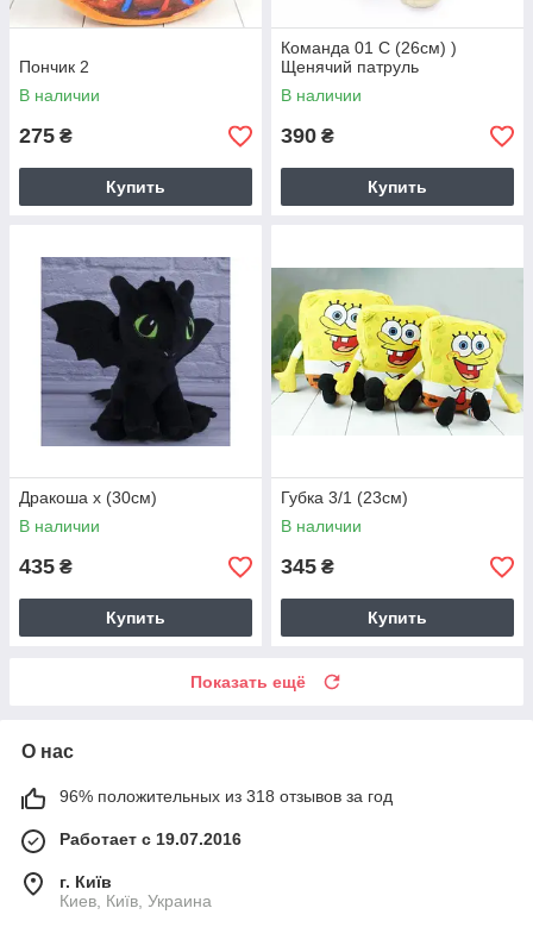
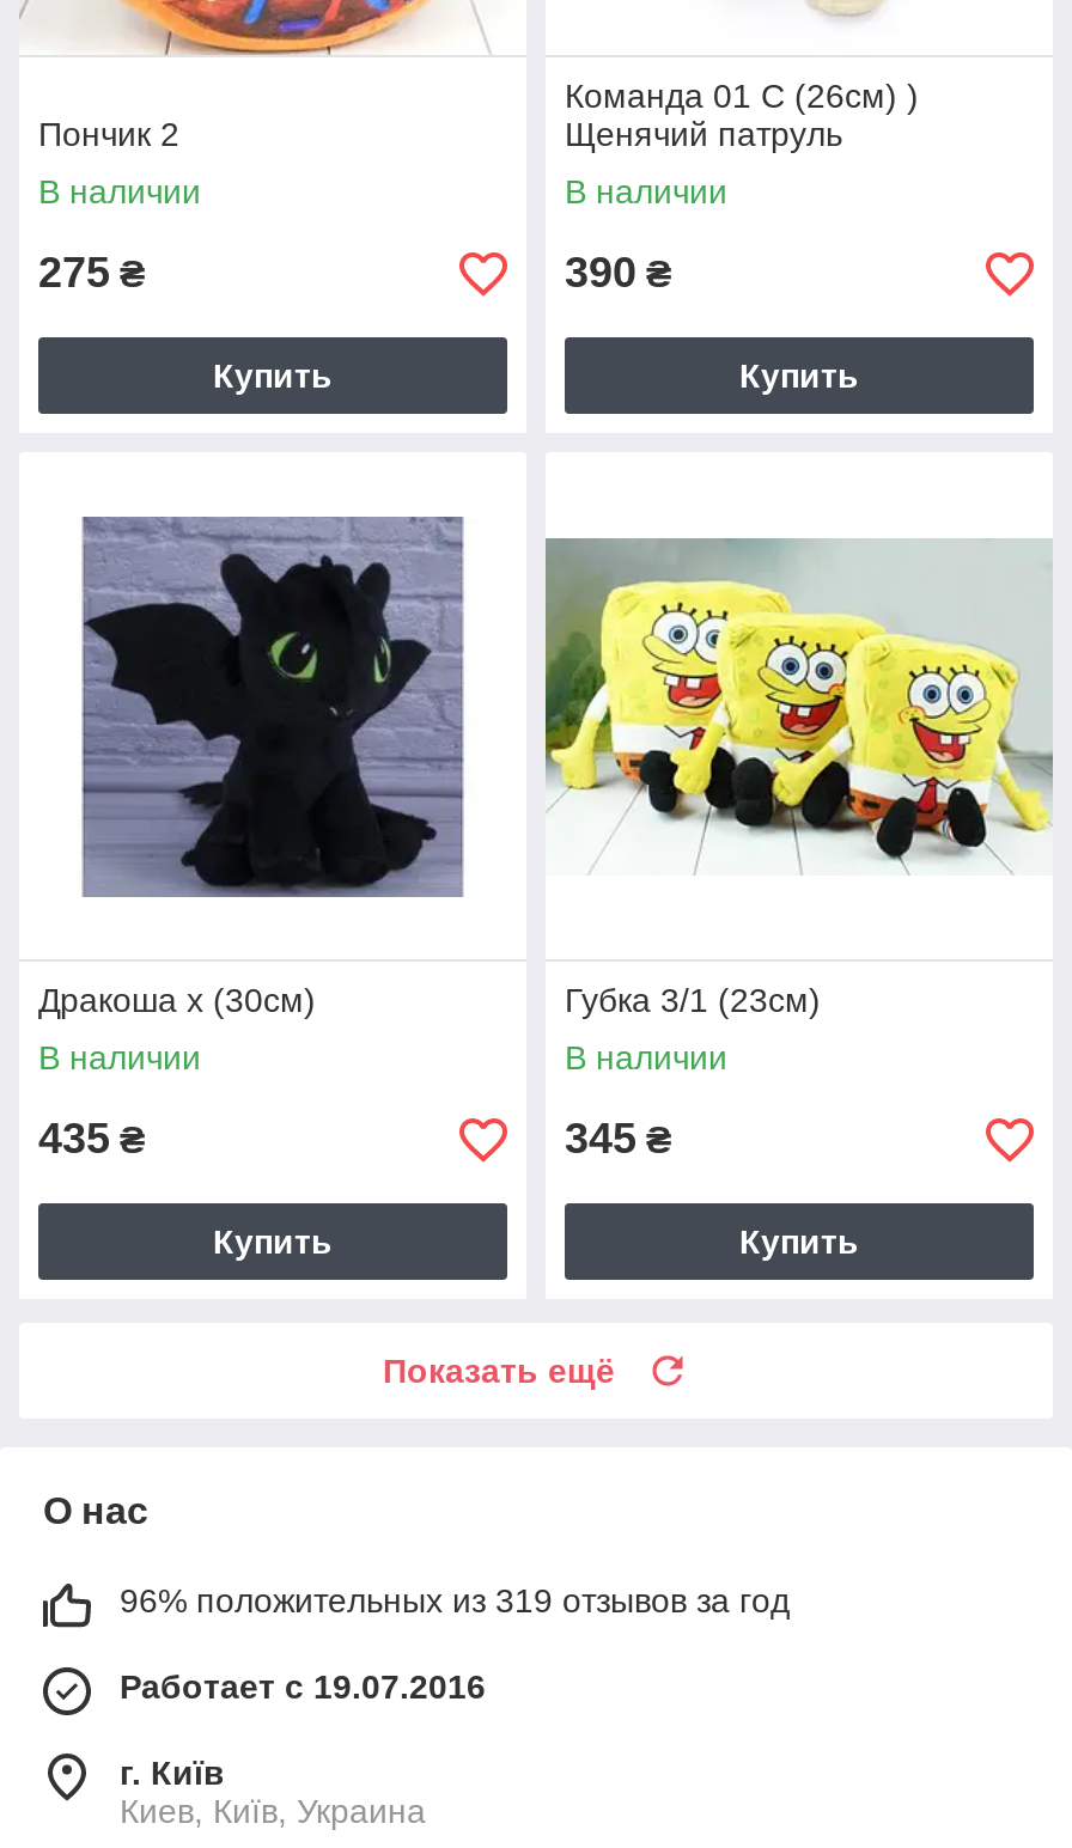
[59,787,393,806] 96% положительных из 318 отзывов за год -> [120,1582,790,1620] 96% положительных из 319 отзывов за год

